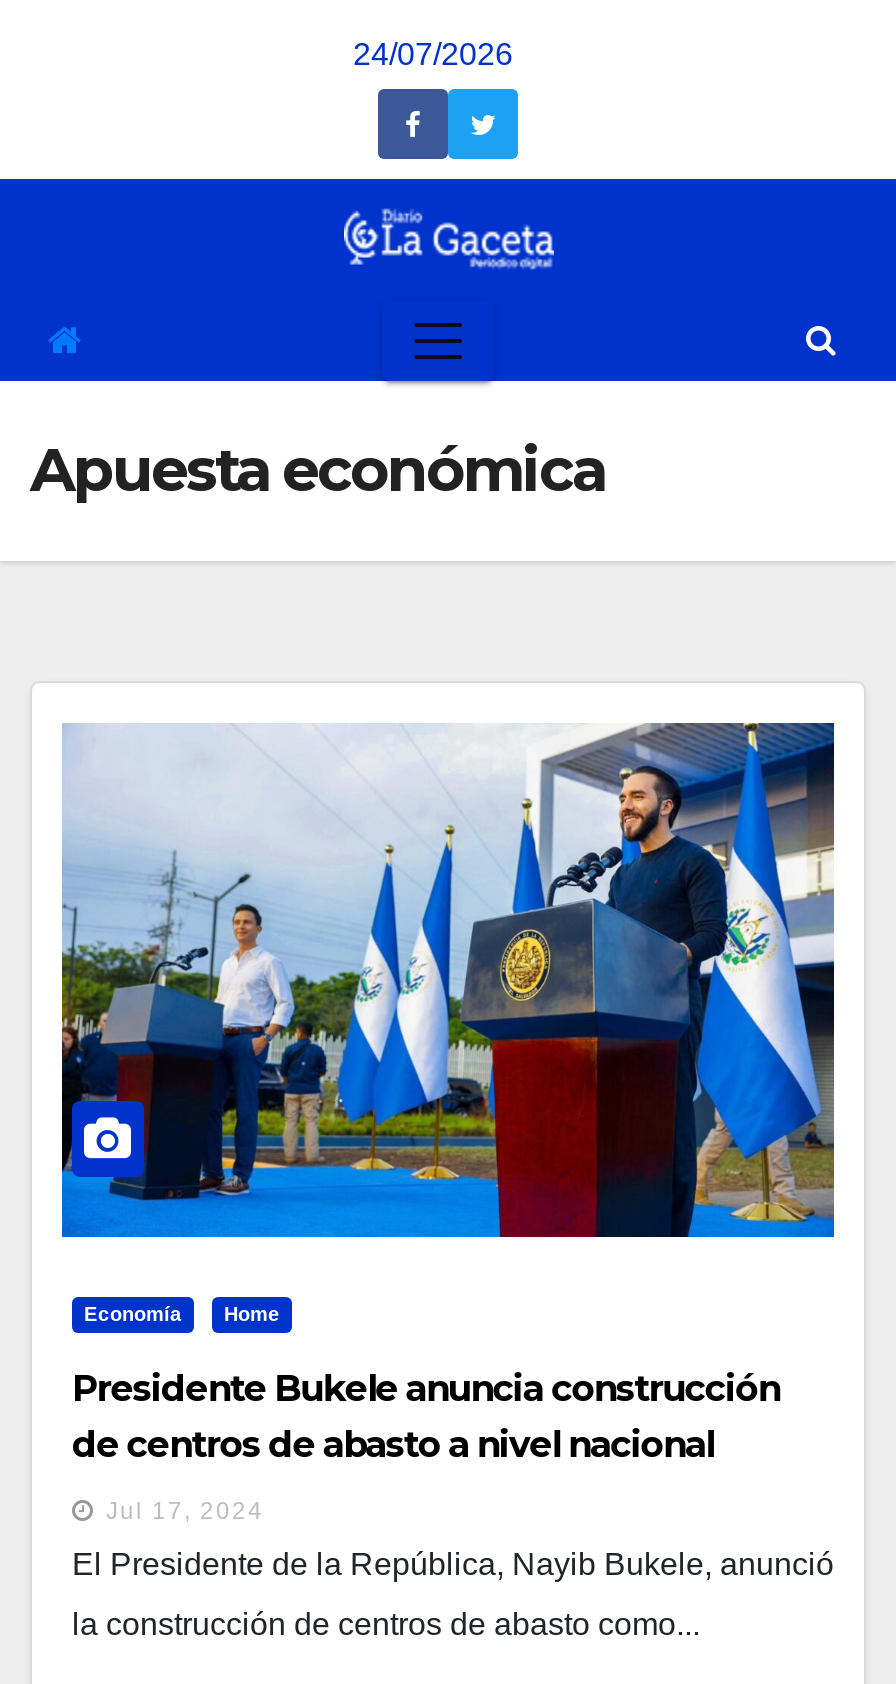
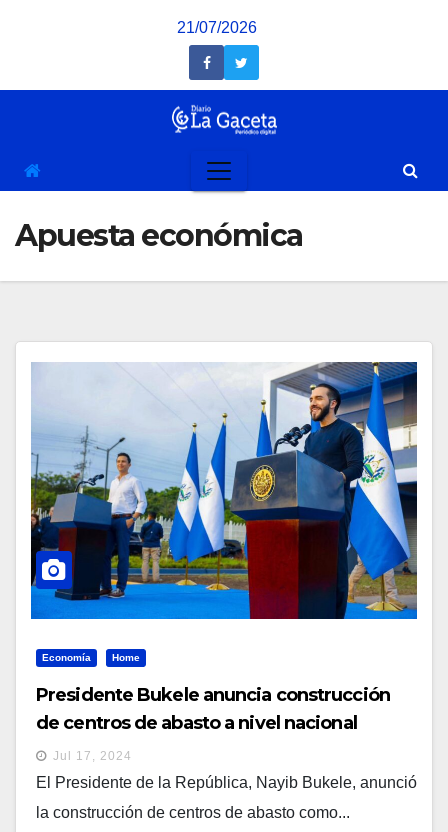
[353,37,513,71] 24/07/2026 -> [176,19,256,36] 21/07/2026

